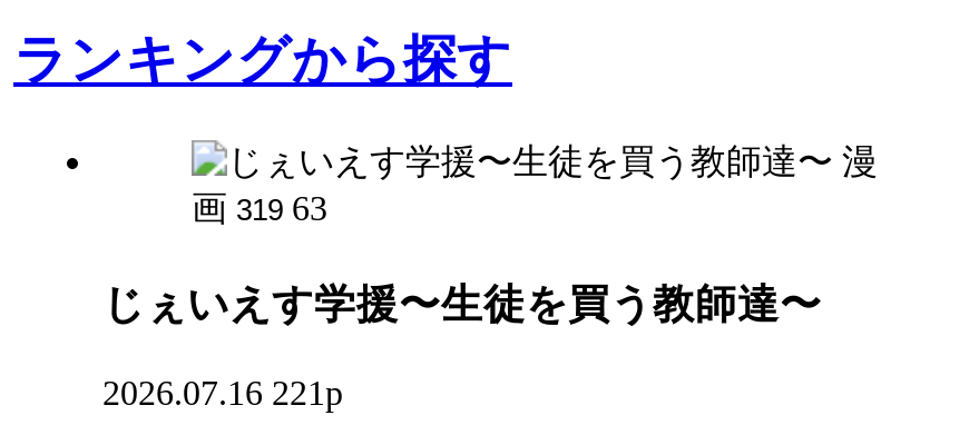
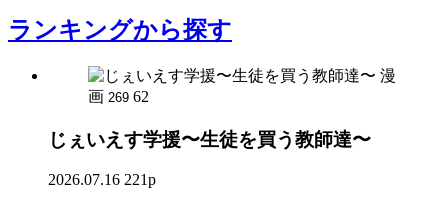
[192,189,327,227] 画 319 63 -> [88,88,149,105] 画 269 62

